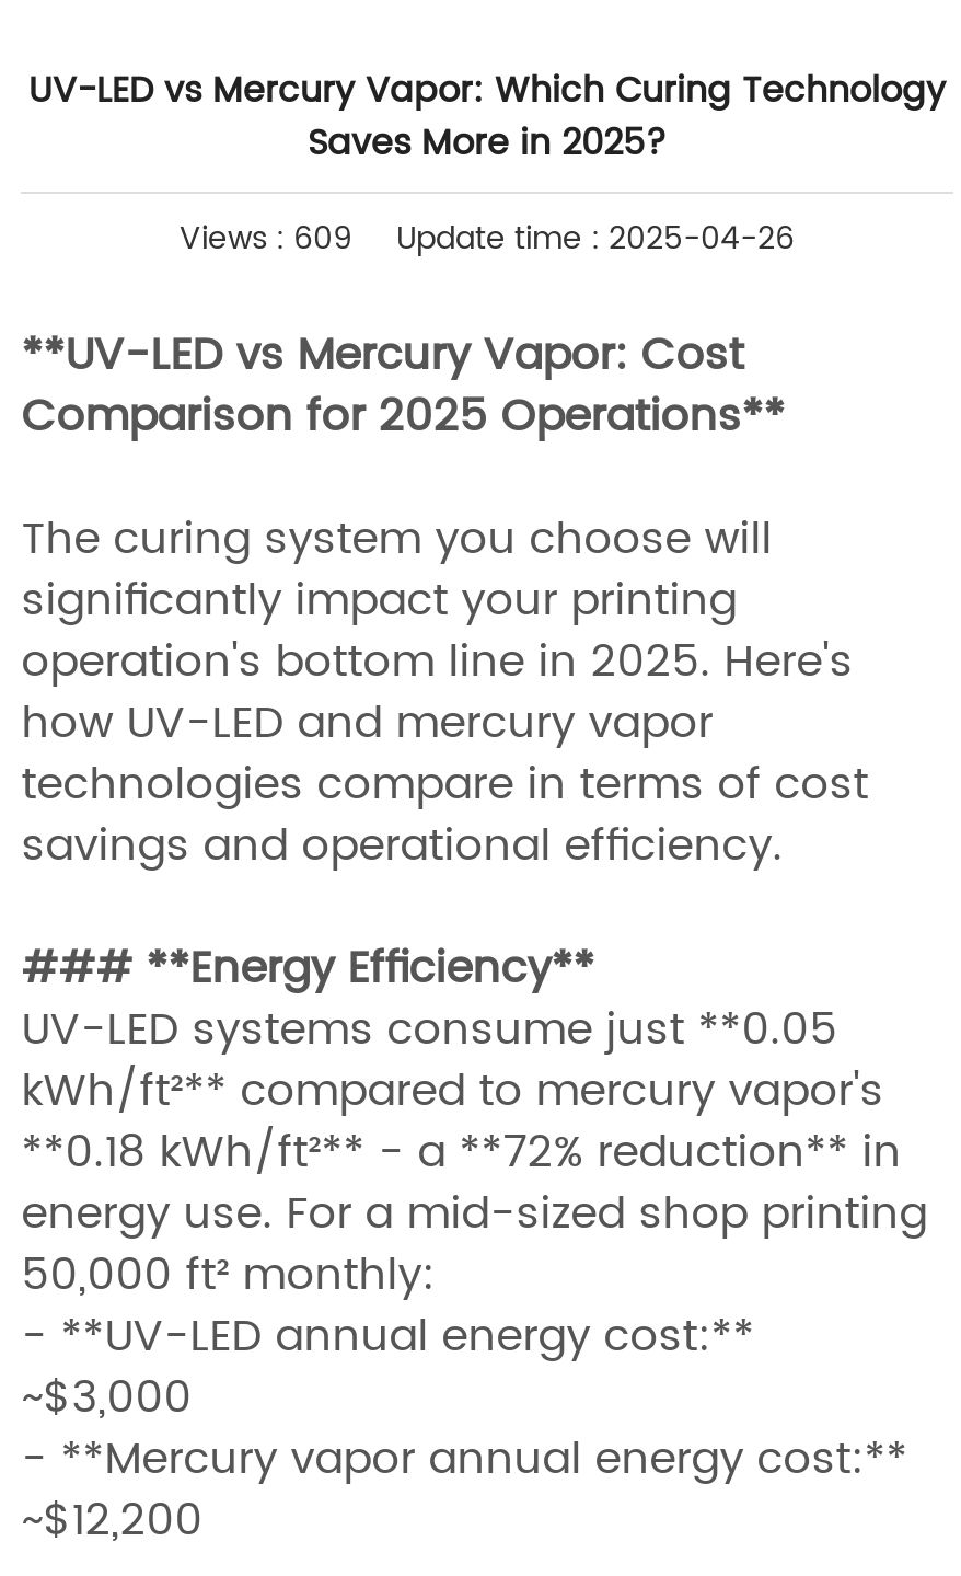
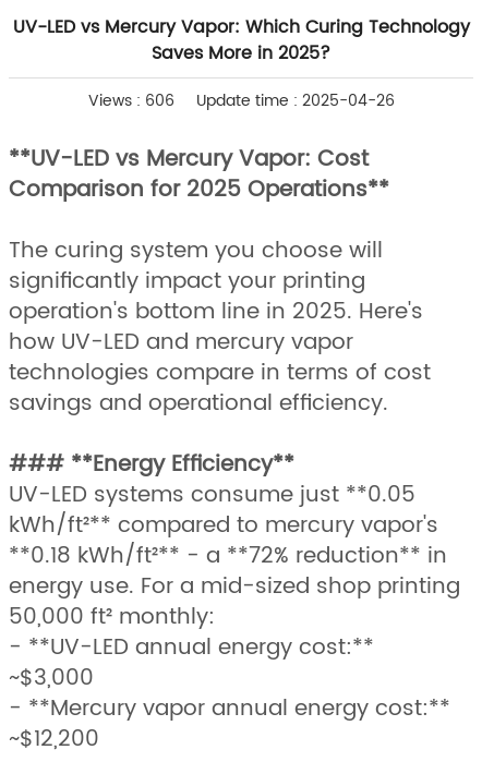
[180,214,795,264] Views : 609 Update time : 2025-04-26 -> [88,88,394,113] Views : 606 Update time : 2025-04-26

